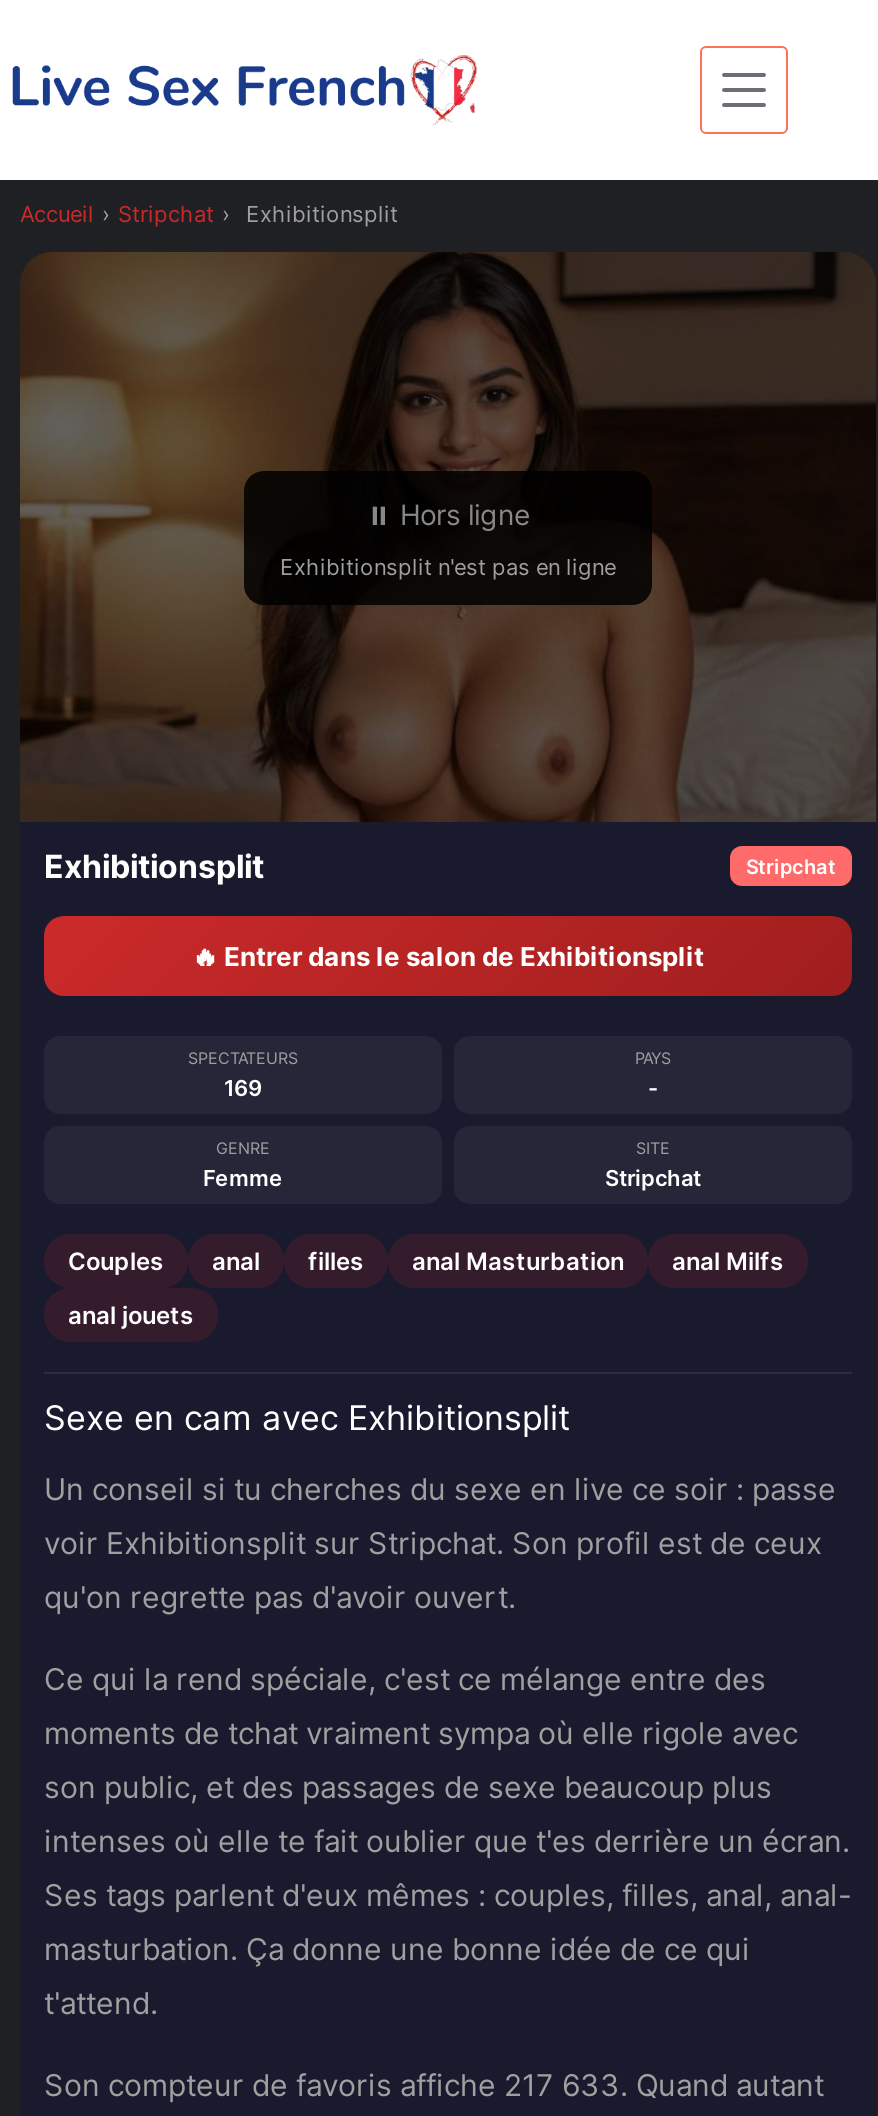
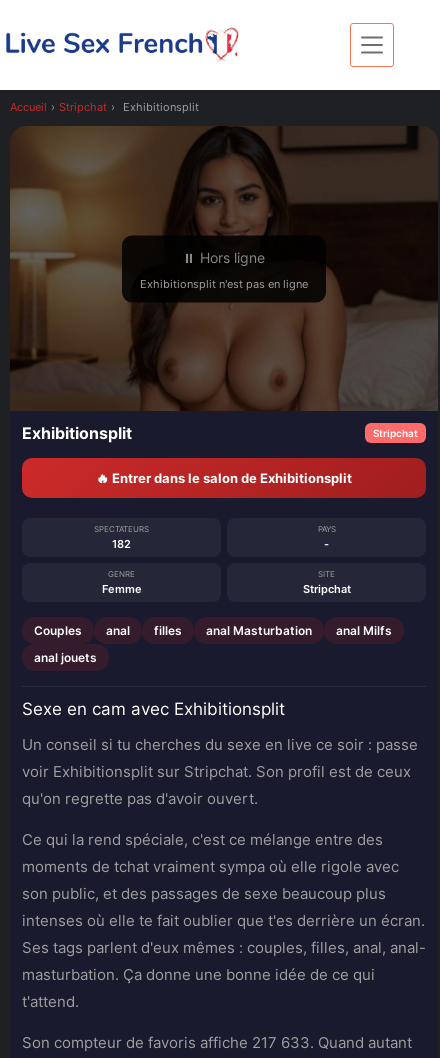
[224,1074,262,1102] 169 -> [112,537,131,551] 182

